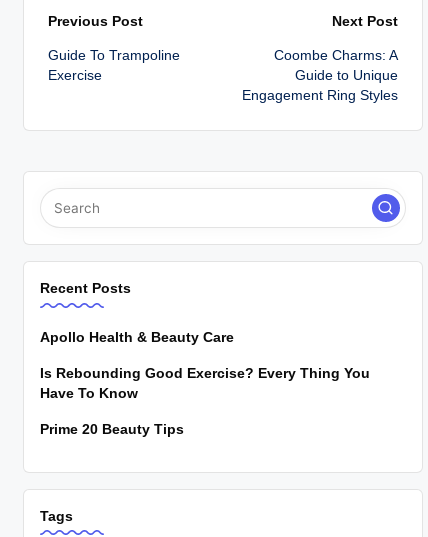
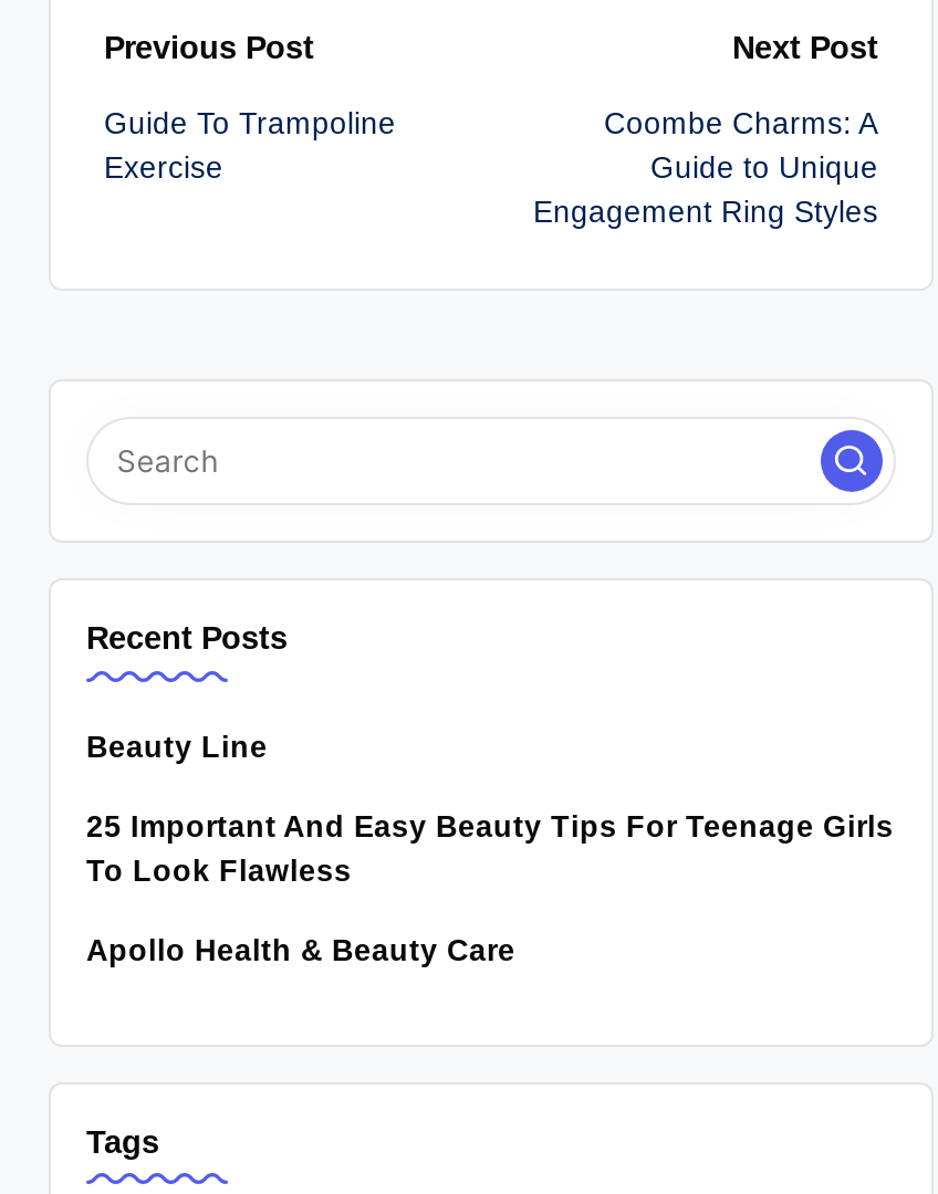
none -> [86,730,894,887] Beauty Line | 25 Important And Easy Beauty Tips For Teenage Girls | To Look Flawless
moved [40,329,234,344] -> [86,933,515,966]: Apollo Health & Beauty Care
[40,365,370,436] Is Rebounding Good Exercise? Every Thing You | Have To Know | Prime 20 Beauty Tips -> none

